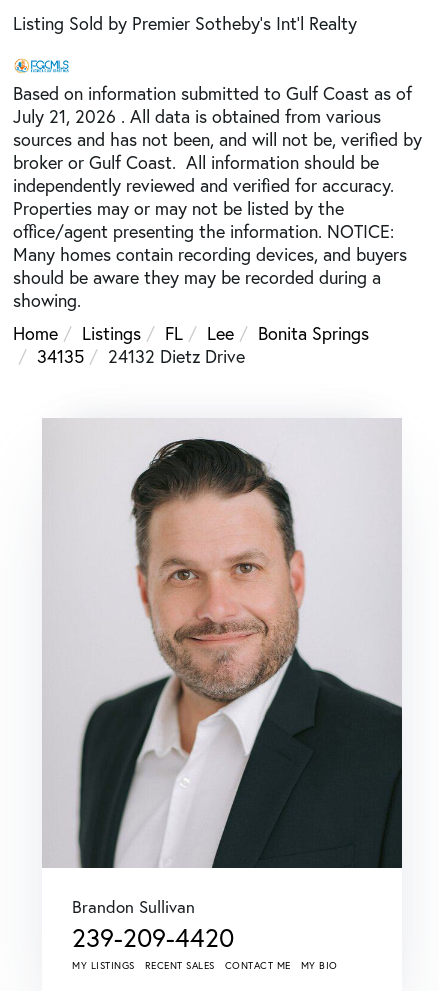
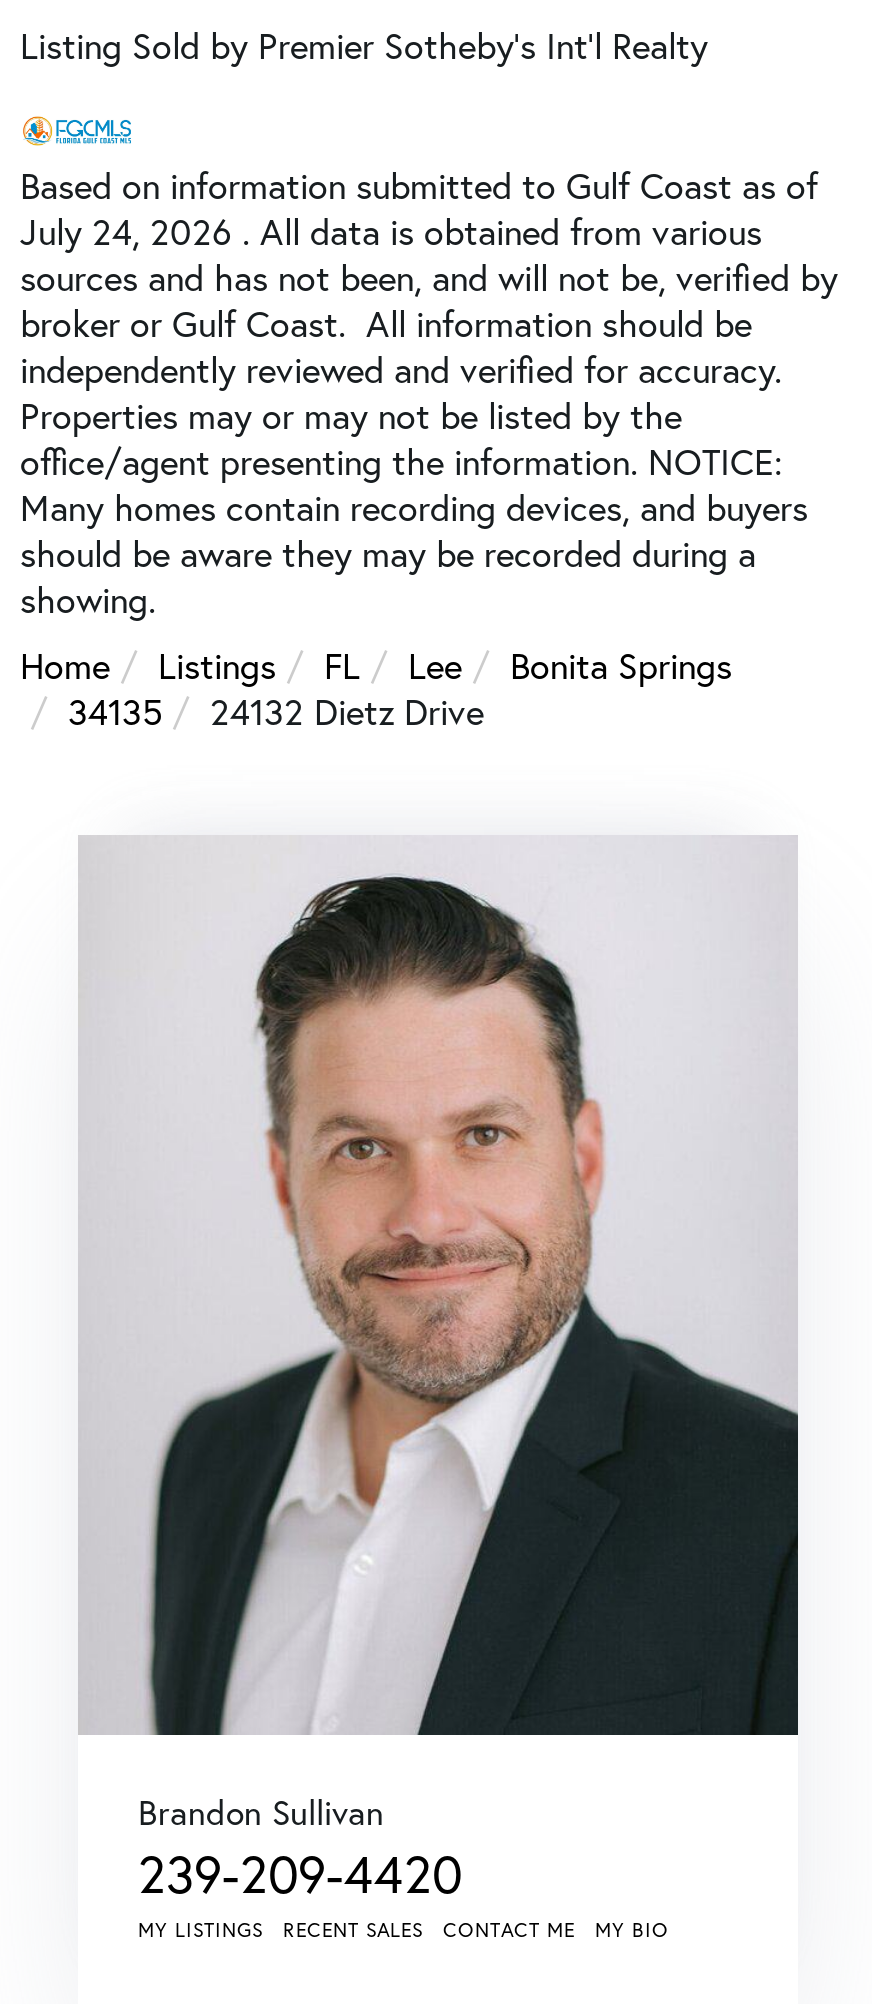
[13,105,381,128] July 21, 2026 . All data is obtained from various -> [20,208,762,254] July 24, 2026 . All data is obtained from various

